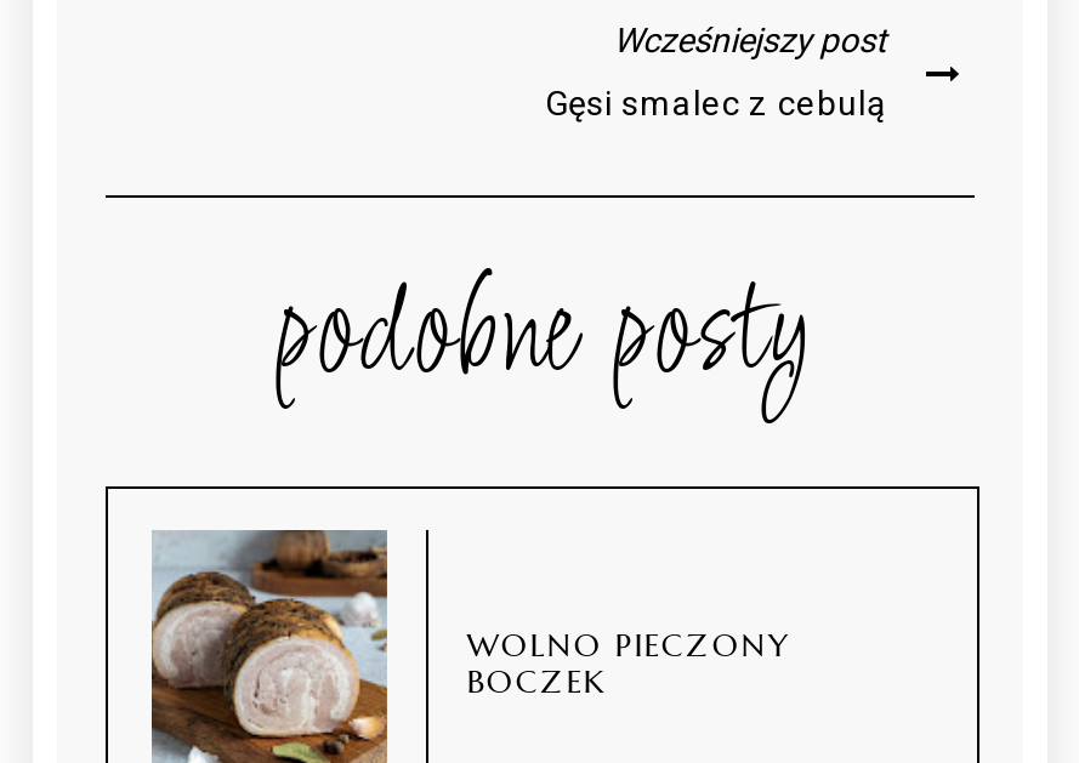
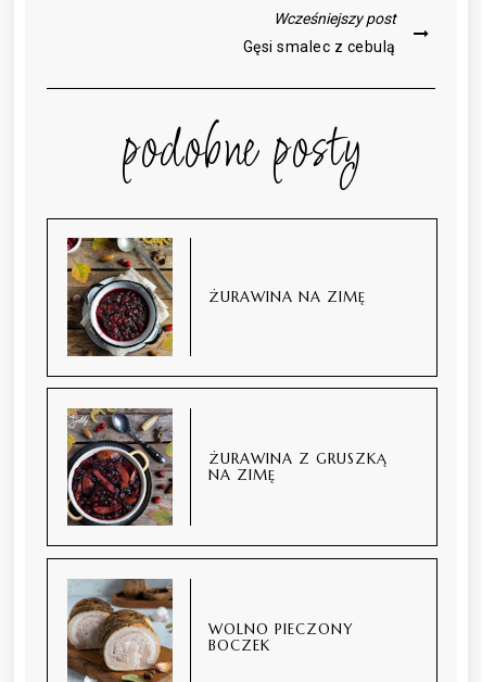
none -> [66,237,366,357] [image] | ŻURAWINA NA ZIMĘ
none -> [66,407,387,527] [image] | ŻURAWINA Z GRUSZKĄ | NA ZIMĘ

